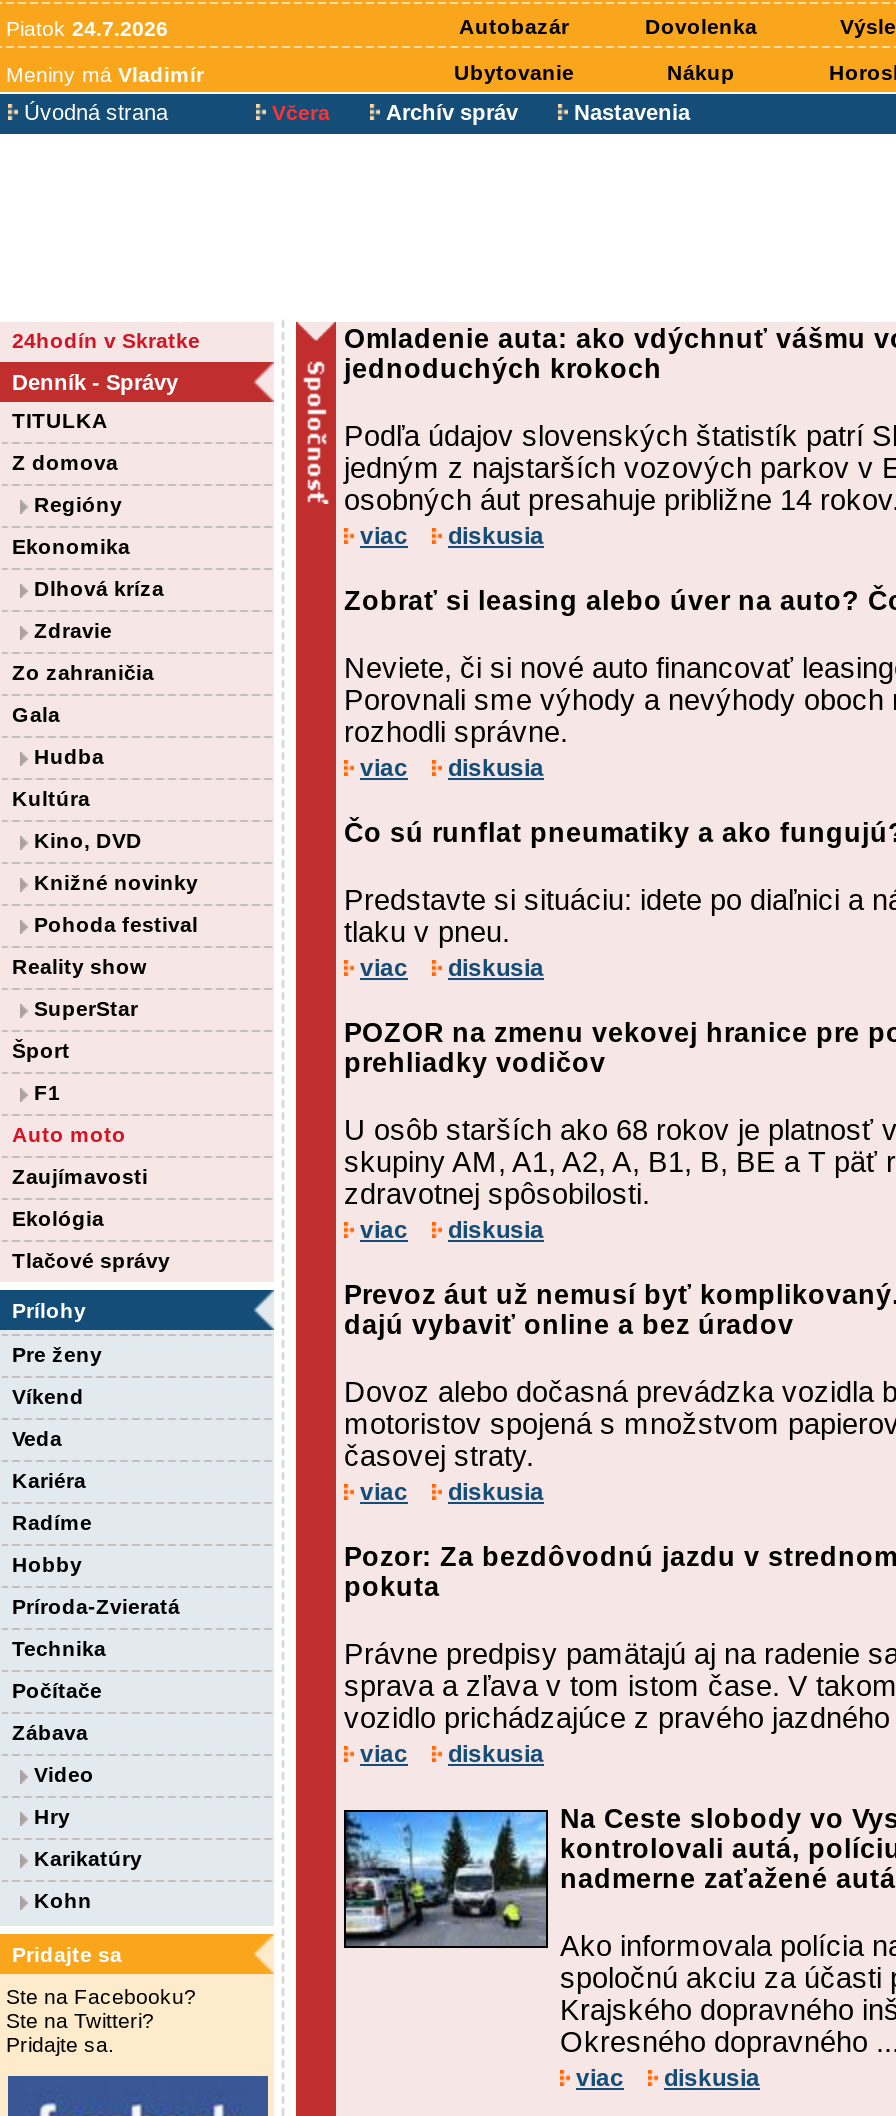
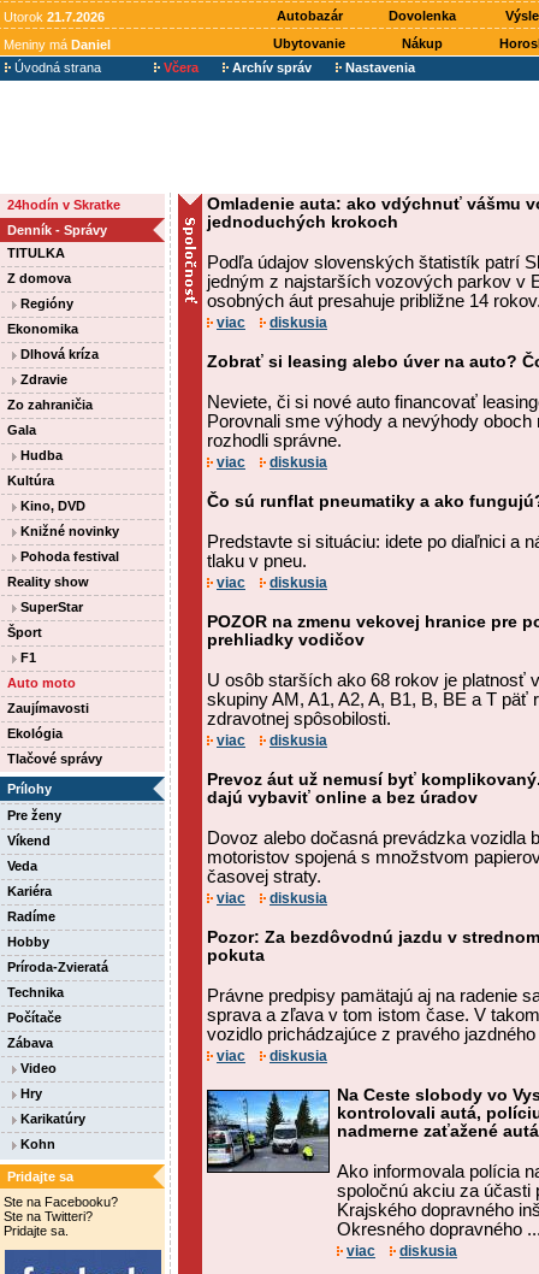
[0,16,168,40] Piatok 24.7.2026 -> [0,10,105,24] Utorok 21.7.2026
[0,62,204,86] Meniny má Vladimír -> [0,37,111,52] Meniny má Daniel

